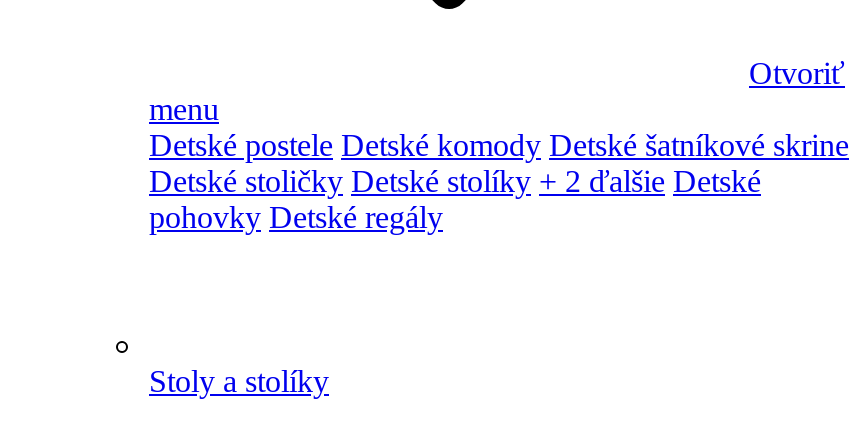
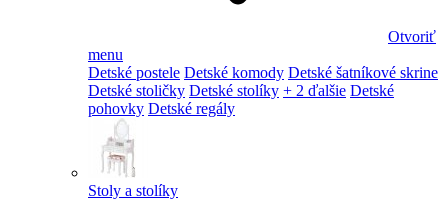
none -> [101,120,136,178] [image]

